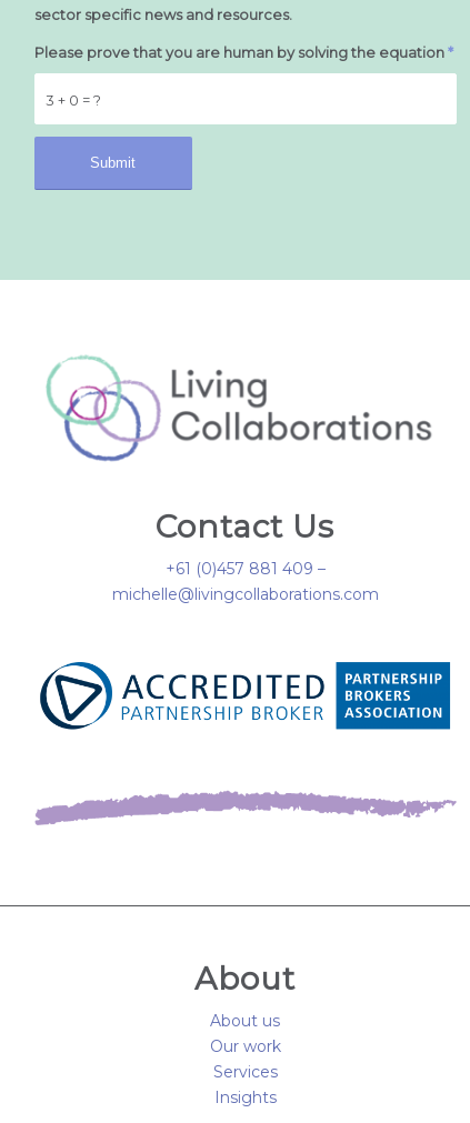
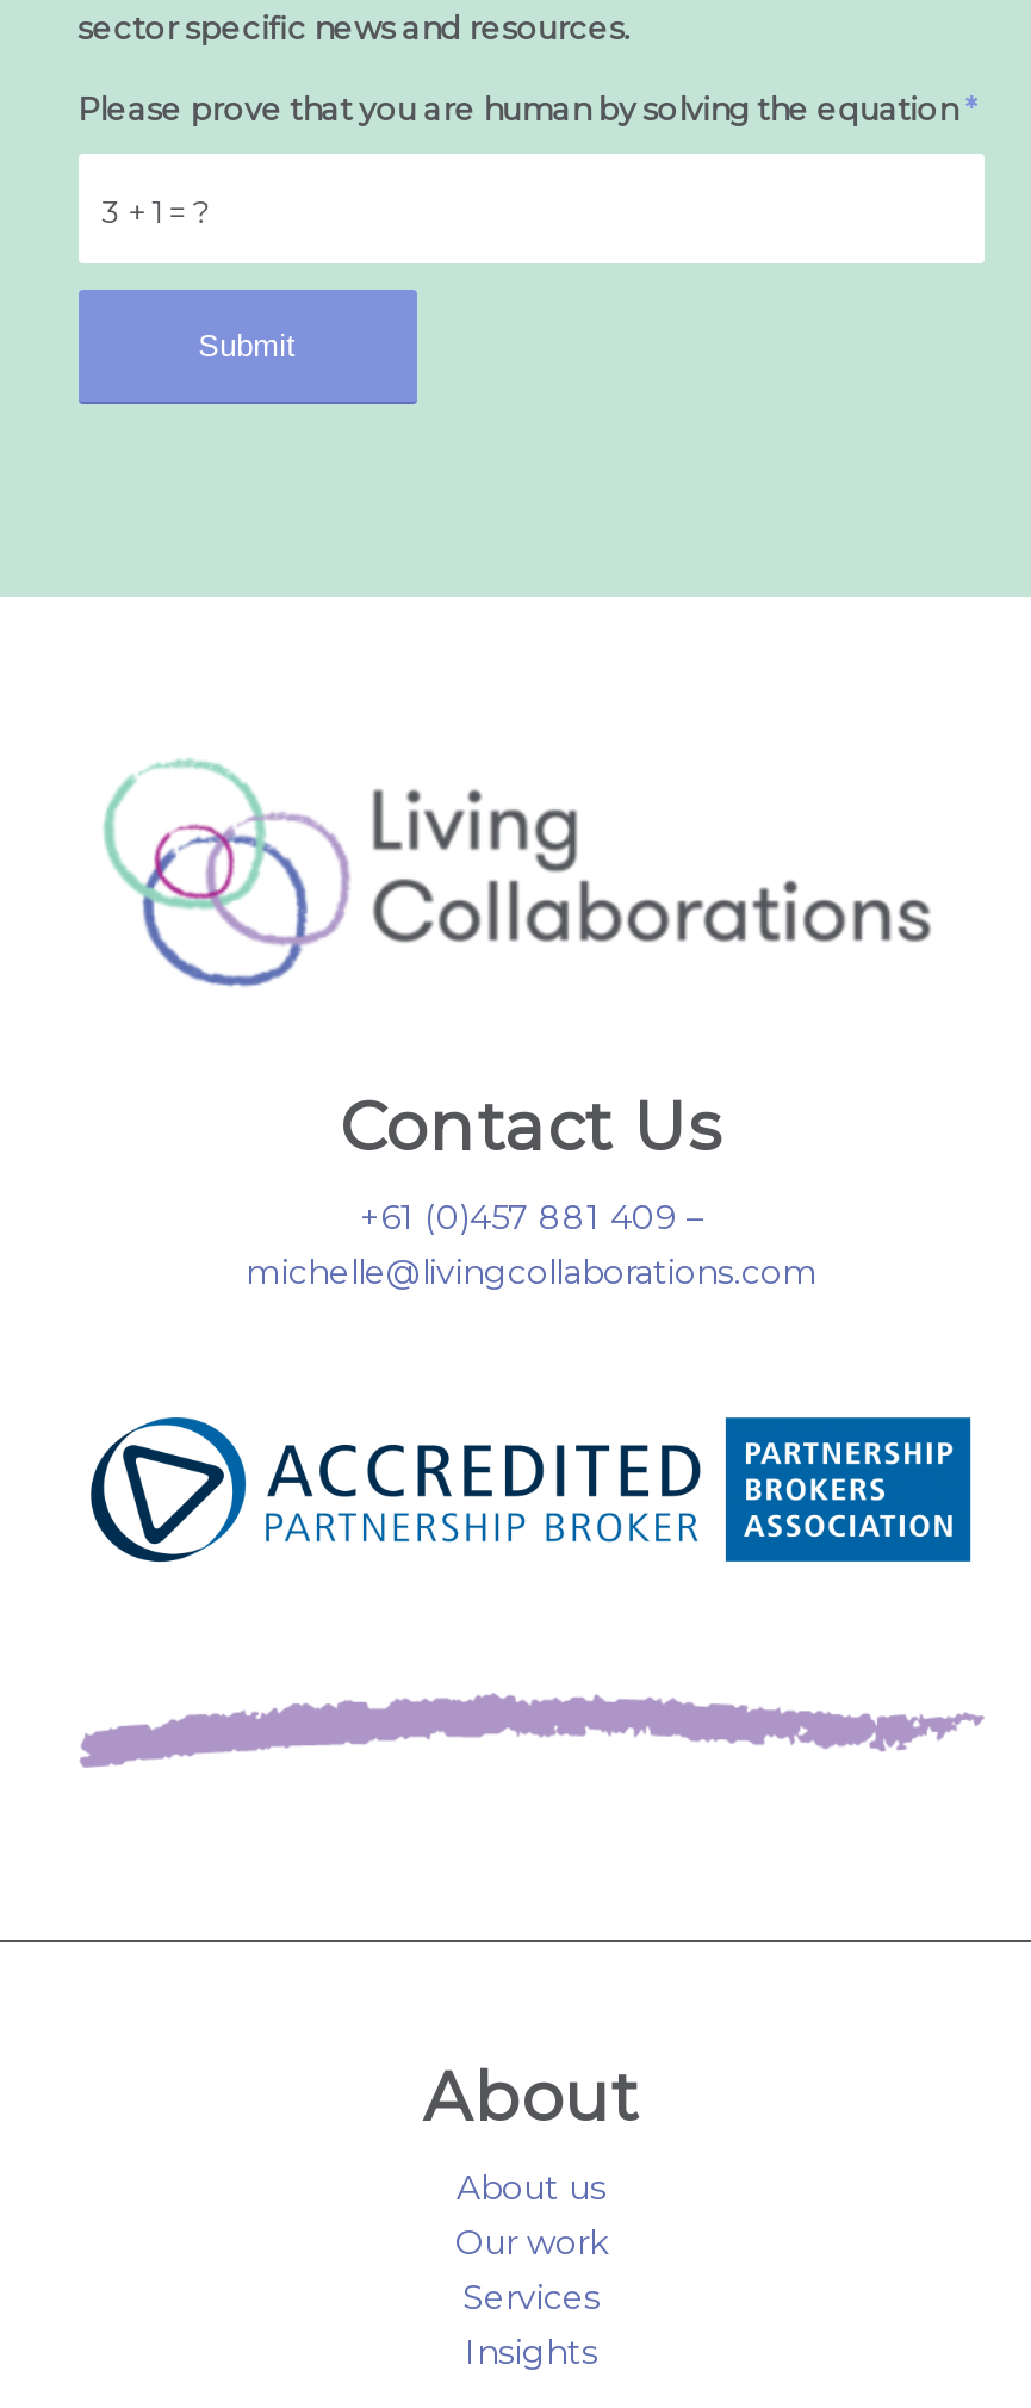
[45,91,101,109] 3 + 0 = ? -> [102,192,209,230] 3 + 1 = ?

